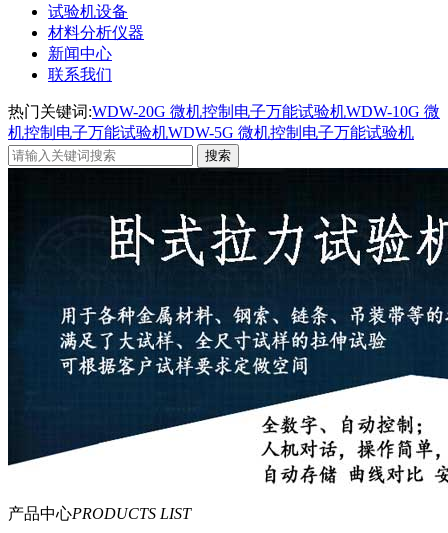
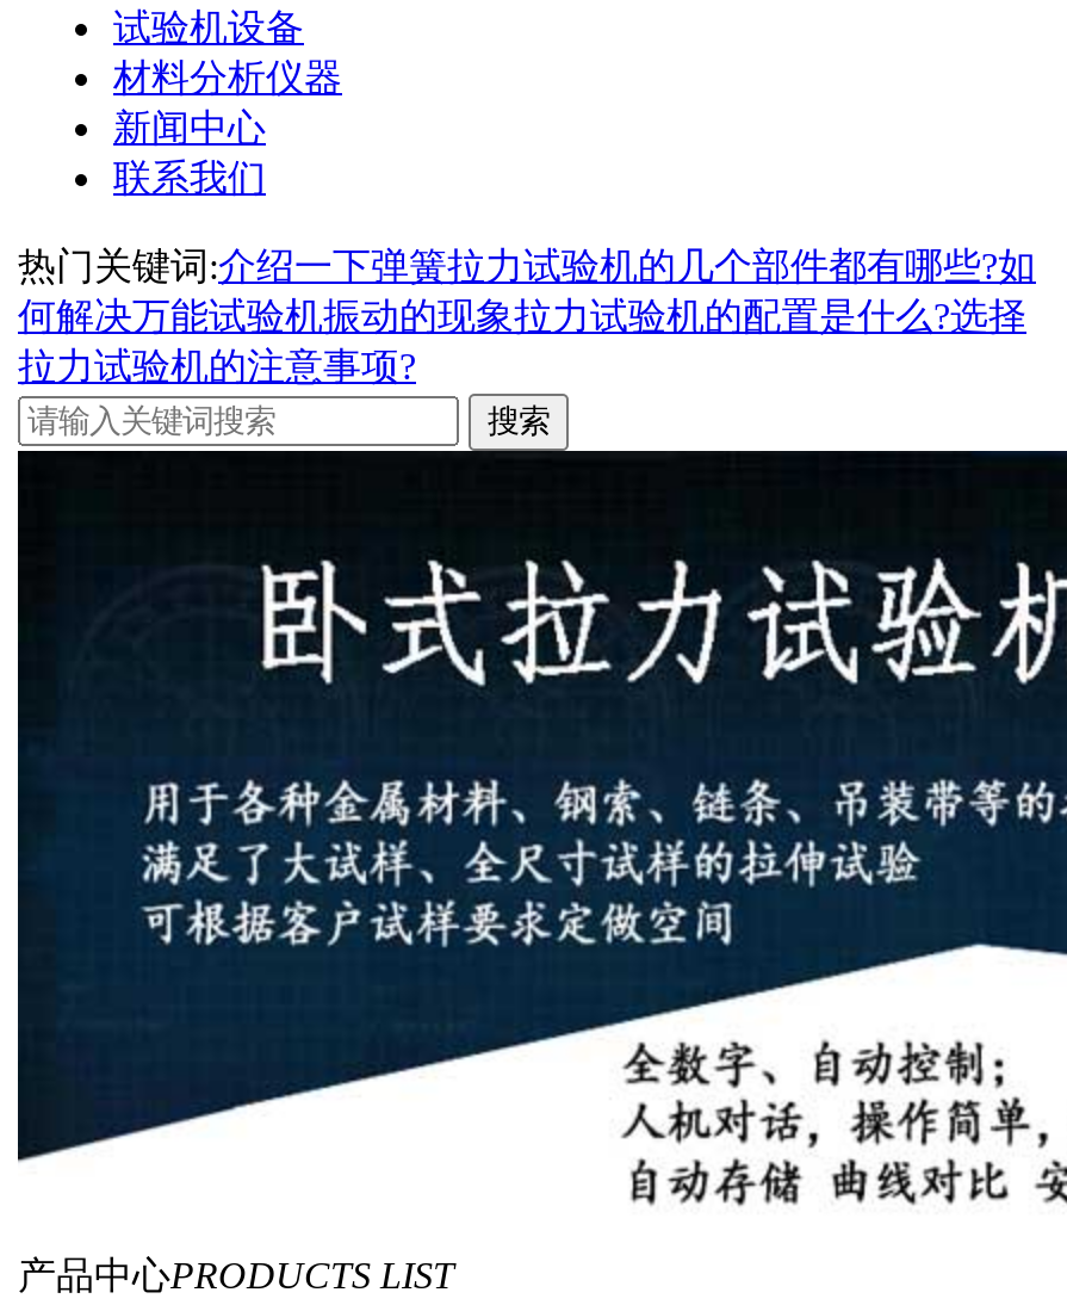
[8,103,440,141] 热门关键词:WDW-20G 微机控制电子万能试验机WDW-10G 微 | 机控制电子万能试验机WDW-5G 微机控制电子万能试验机 -> [18,245,1036,386] 热门关键词:介绍一下弹簧拉力试验机的几个部件都有哪些?如 | 何解决万能试验机振动的现象拉力试验机的配置是什么?选择 | 拉力试验机的注意事项?

